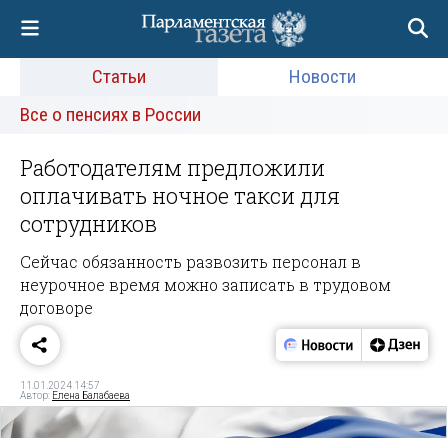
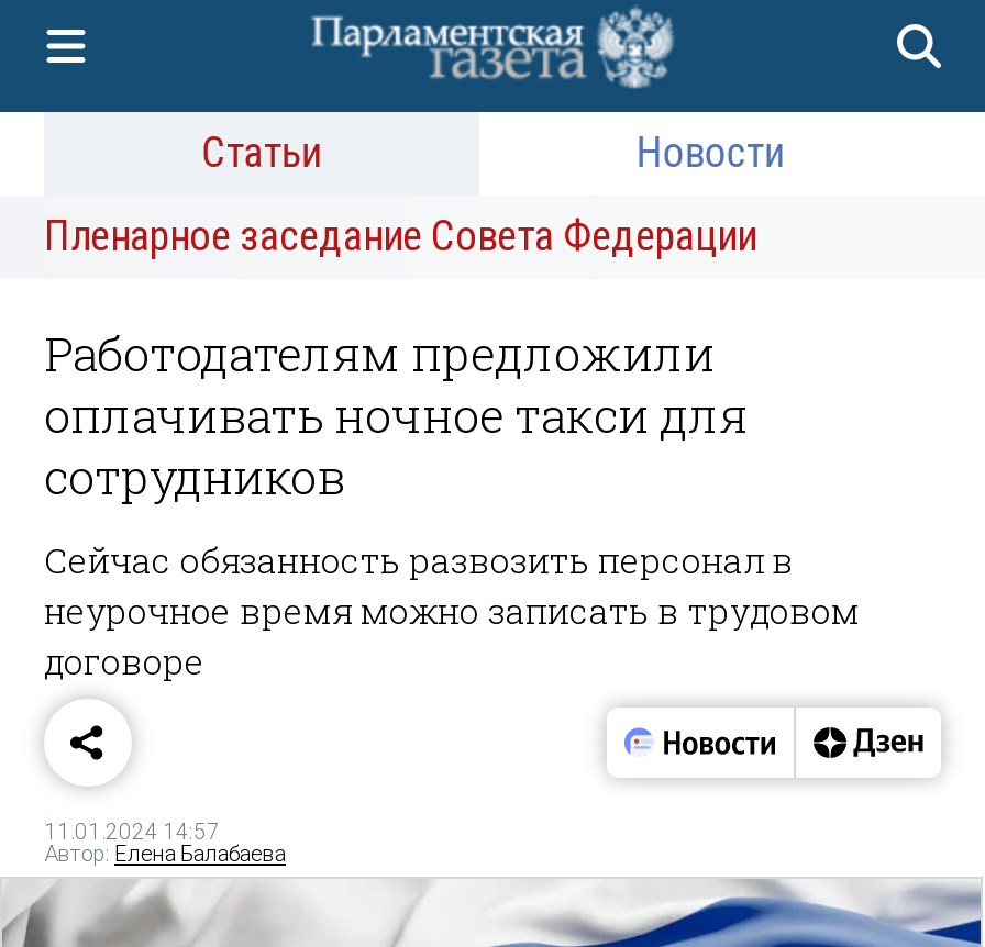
[20,103,201,126] Все о пенсиях в России -> [44,211,756,261] Пленарное заседание Совета Федерации

